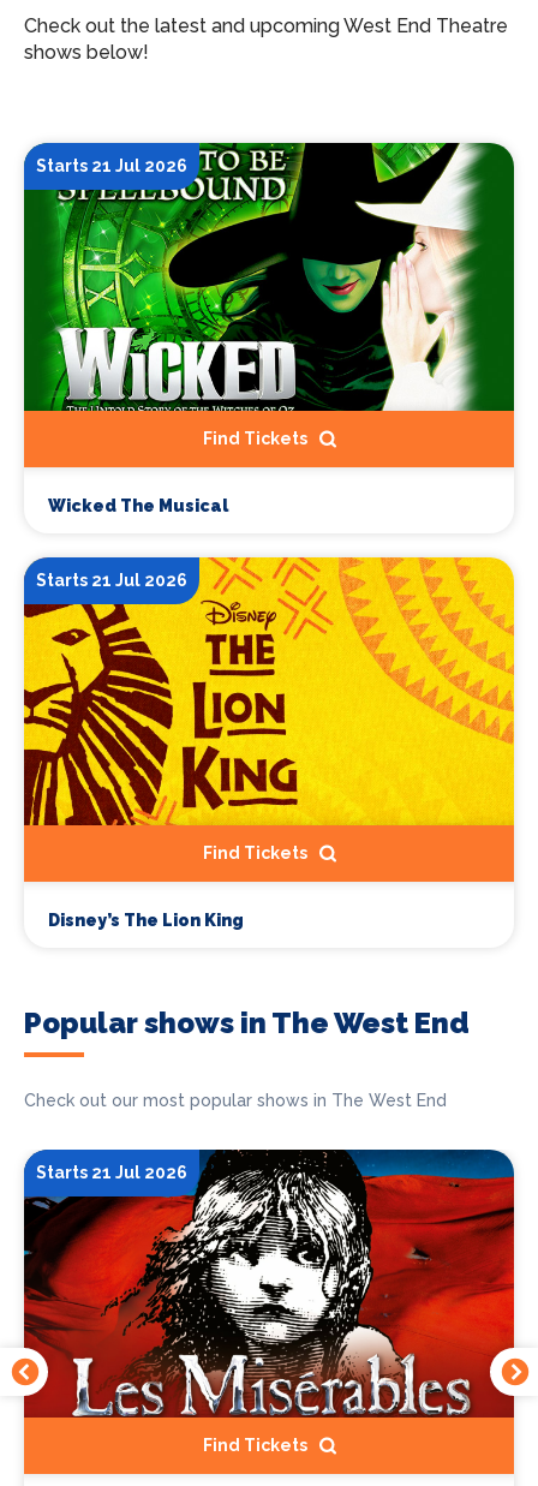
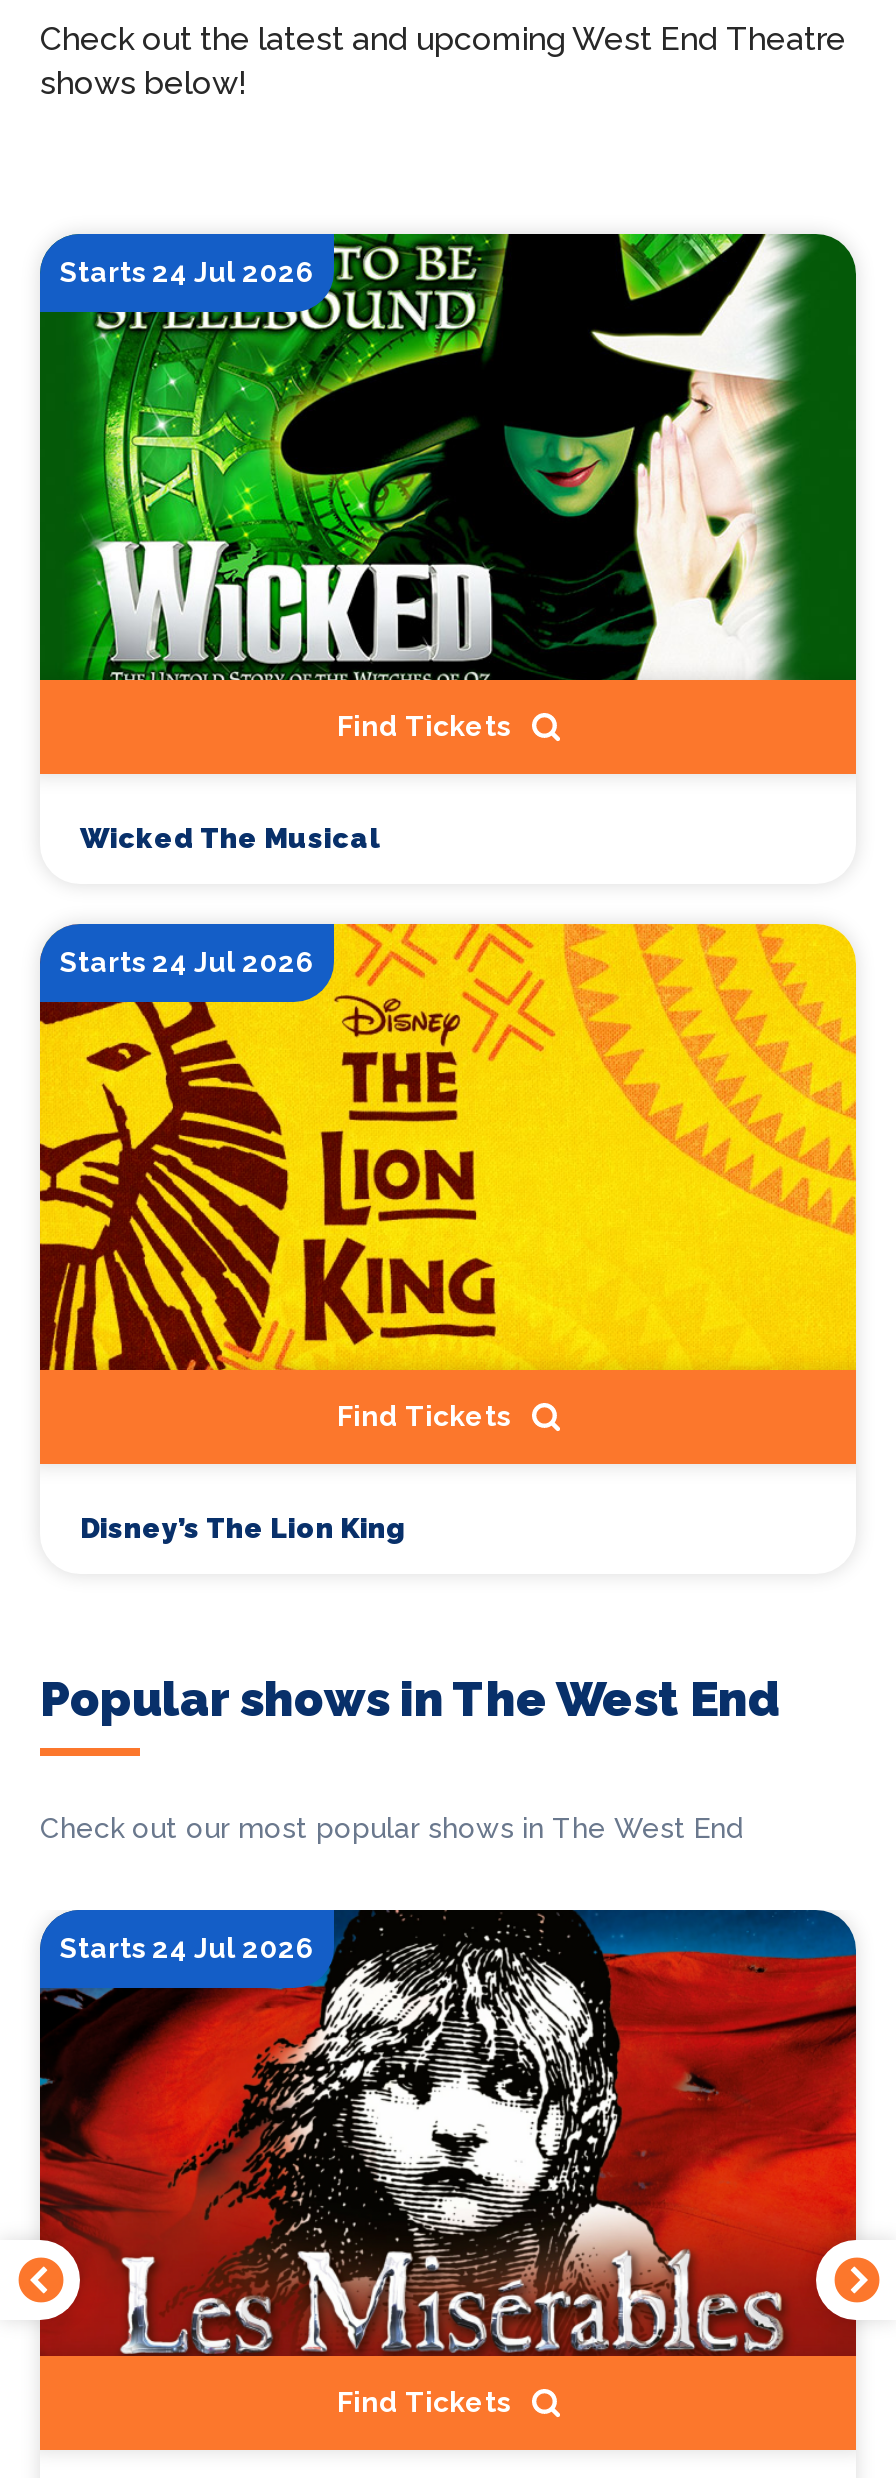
[36,156,187,175] Starts 21 Jul 2026 -> [60,256,314,288] Starts 24 Jul 2026
[36,571,187,590] Starts 21 Jul 2026 -> [60,946,314,978] Starts 24 Jul 2026
[36,1163,187,1182] Starts 21 Jul 2026 -> [60,1933,314,1965] Starts 24 Jul 2026

